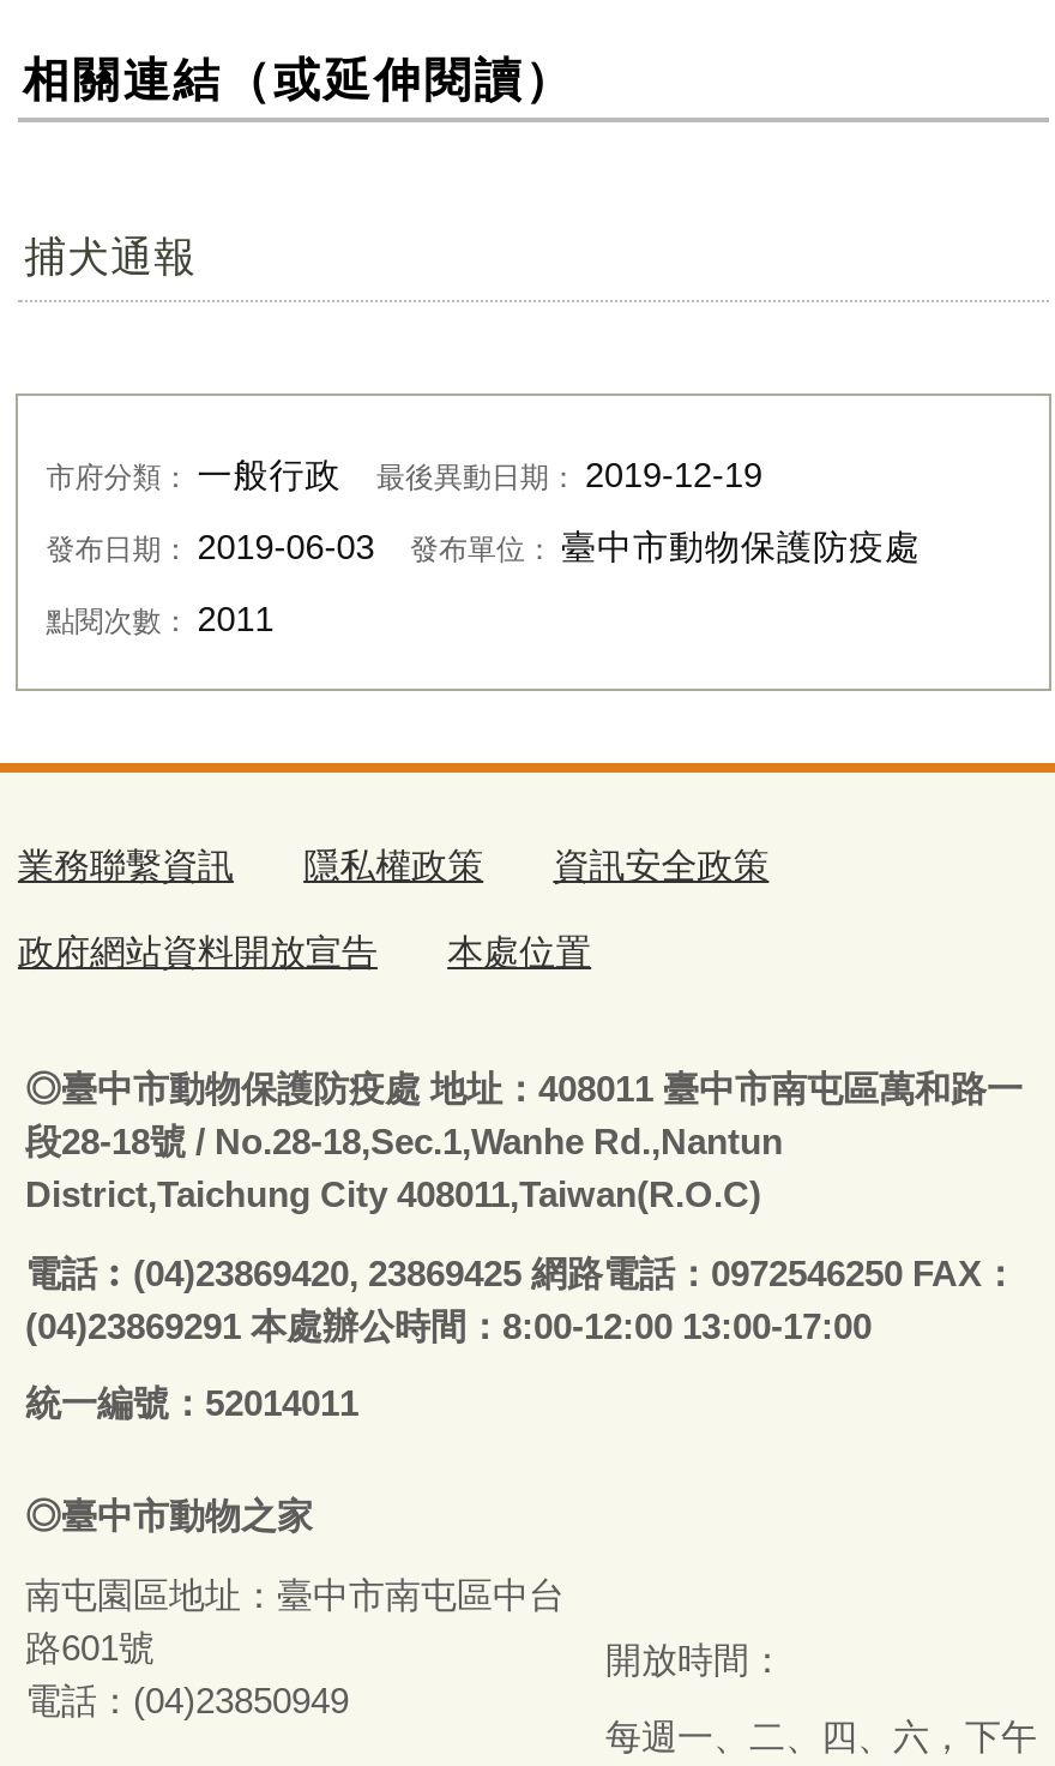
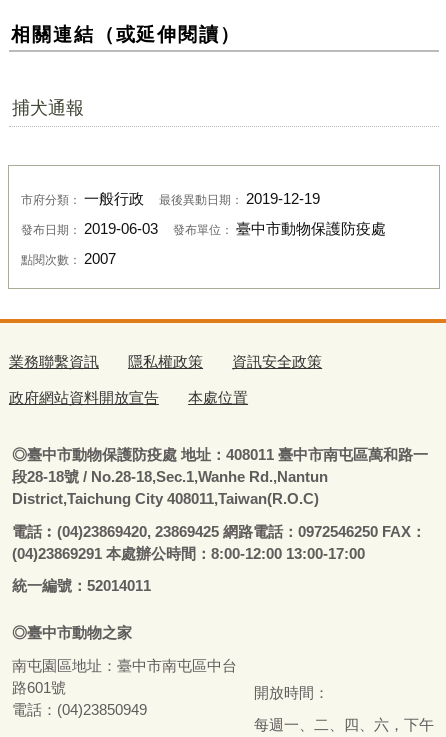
[46,599,274,637] 點閱次數：2011 -> [21,251,116,267] 點閱次數：2007

